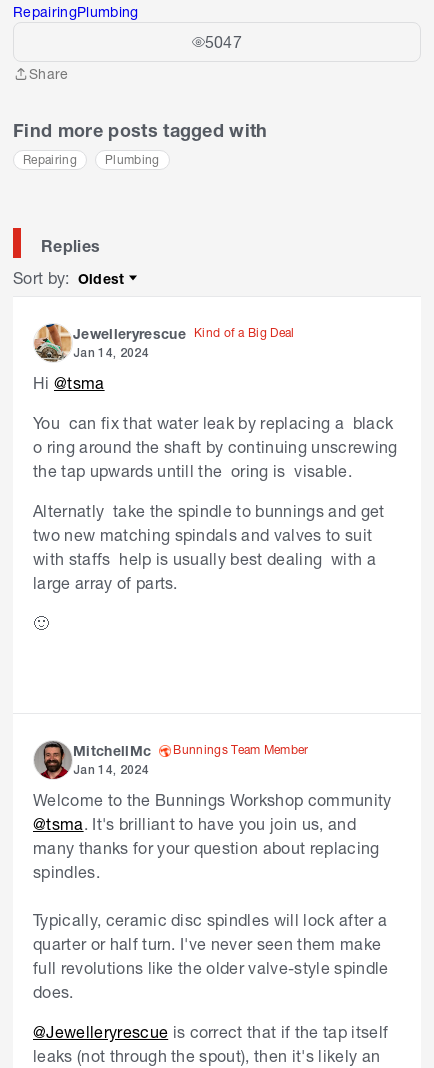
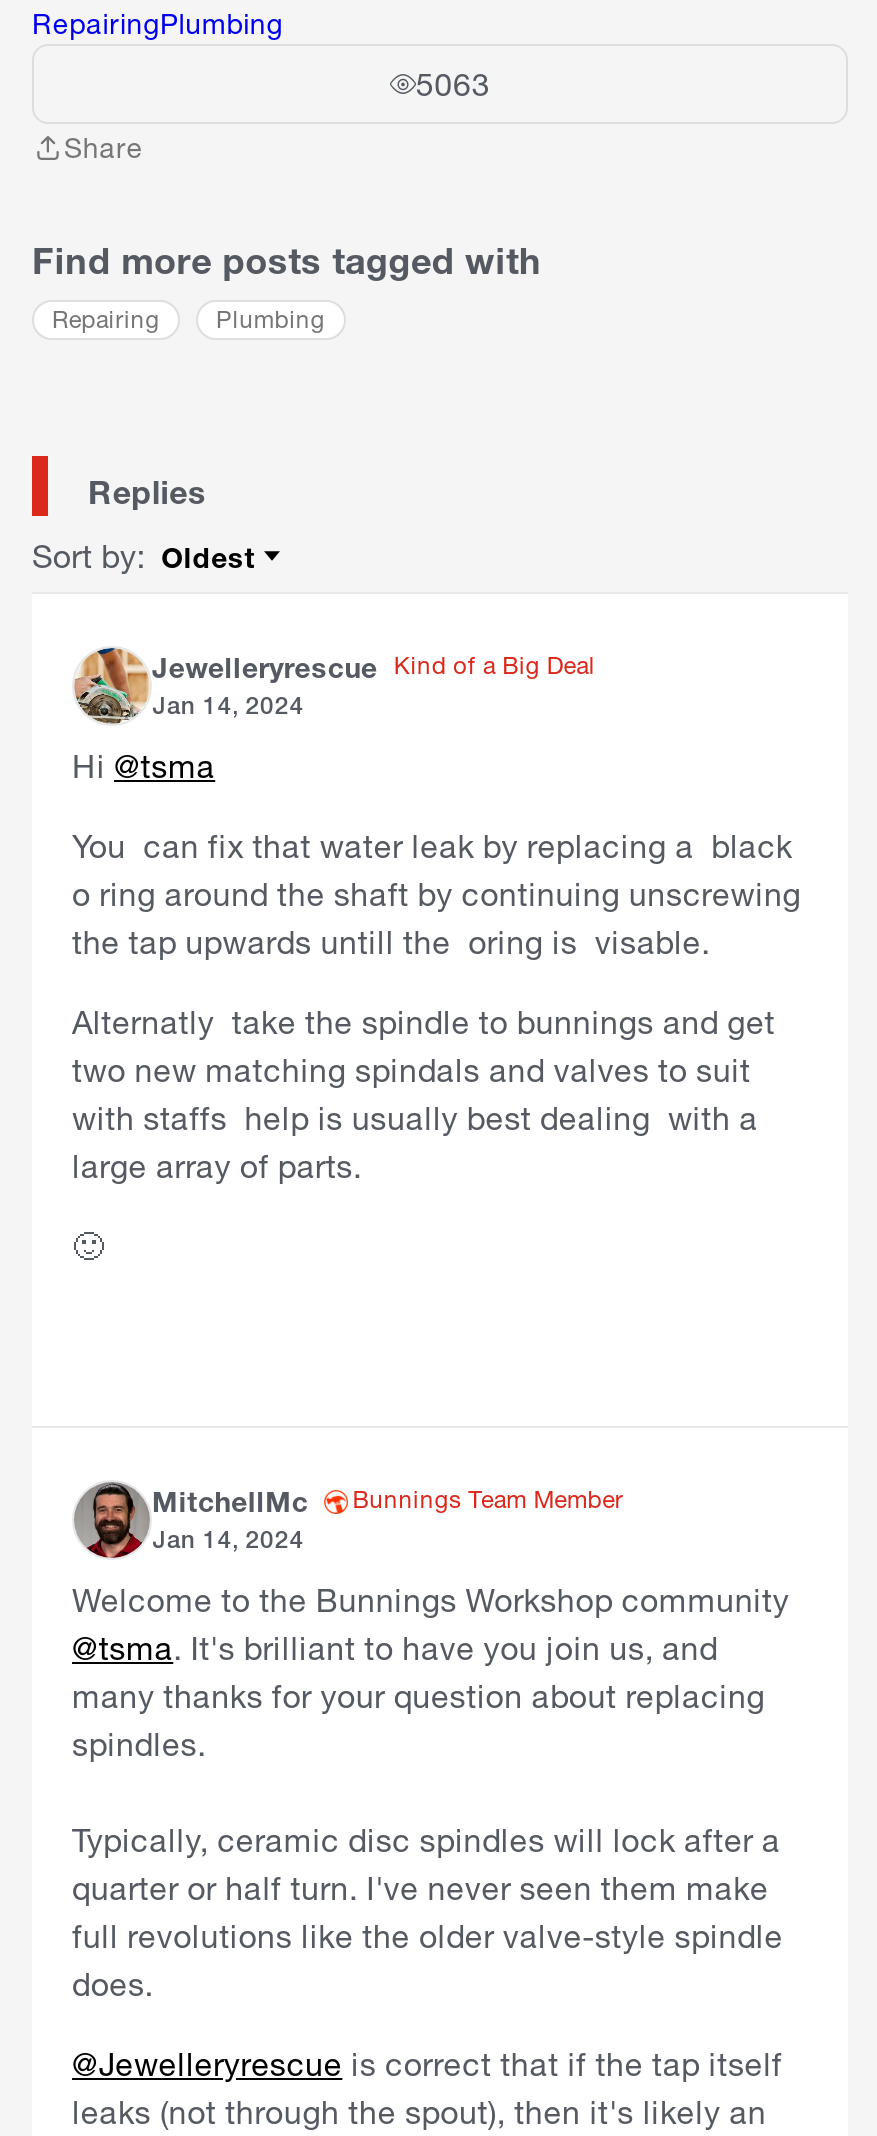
[205,32,242,51] 5047 -> [416,63,490,101] 5063

